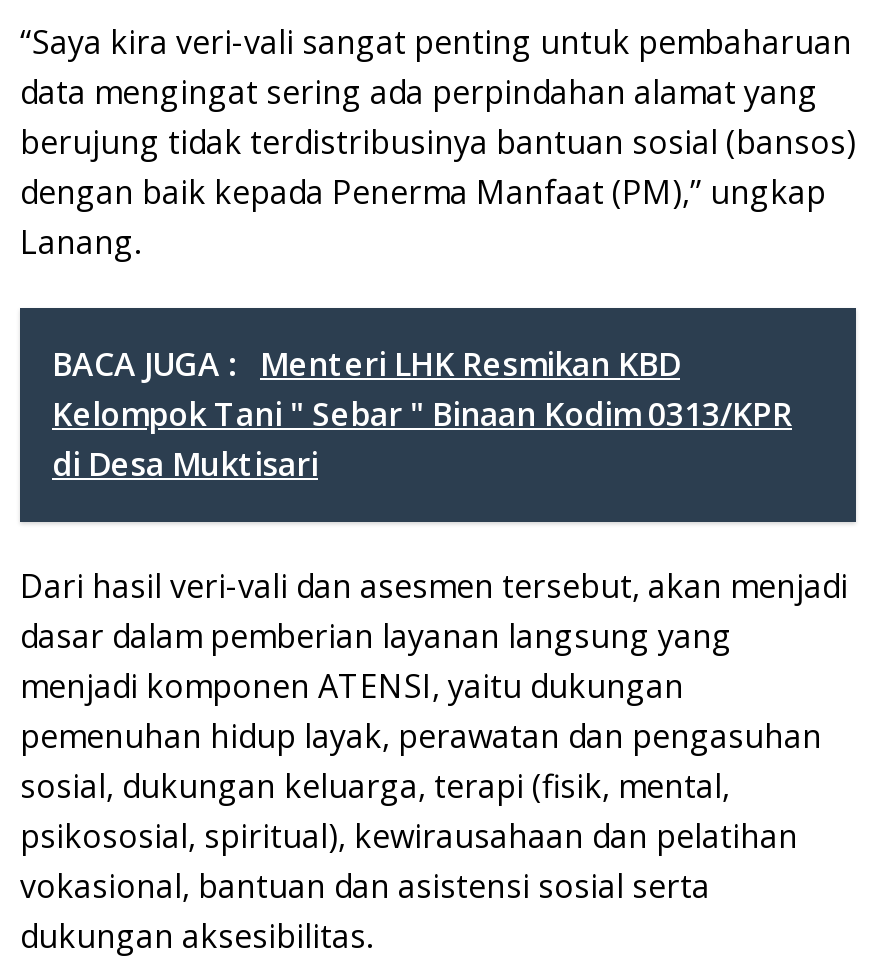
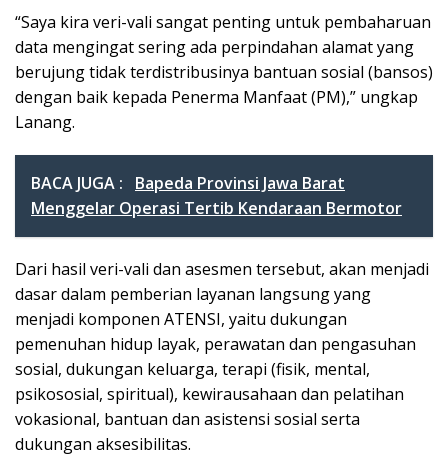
[52,343,792,487] BACA JUGA : Menteri LHK Resmikan KBD | Kelompok Tani " Sebar " Binaan Kodim 0313/KPR | di Desa Muktisari -> [31,171,402,218] BACA JUGA : Bapeda Provinsi Jawa Barat | Menggelar Operasi Tertib Kendaraan Bermotor

